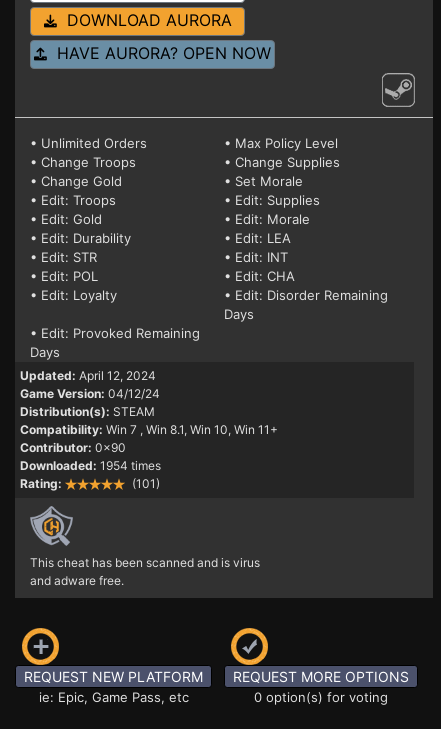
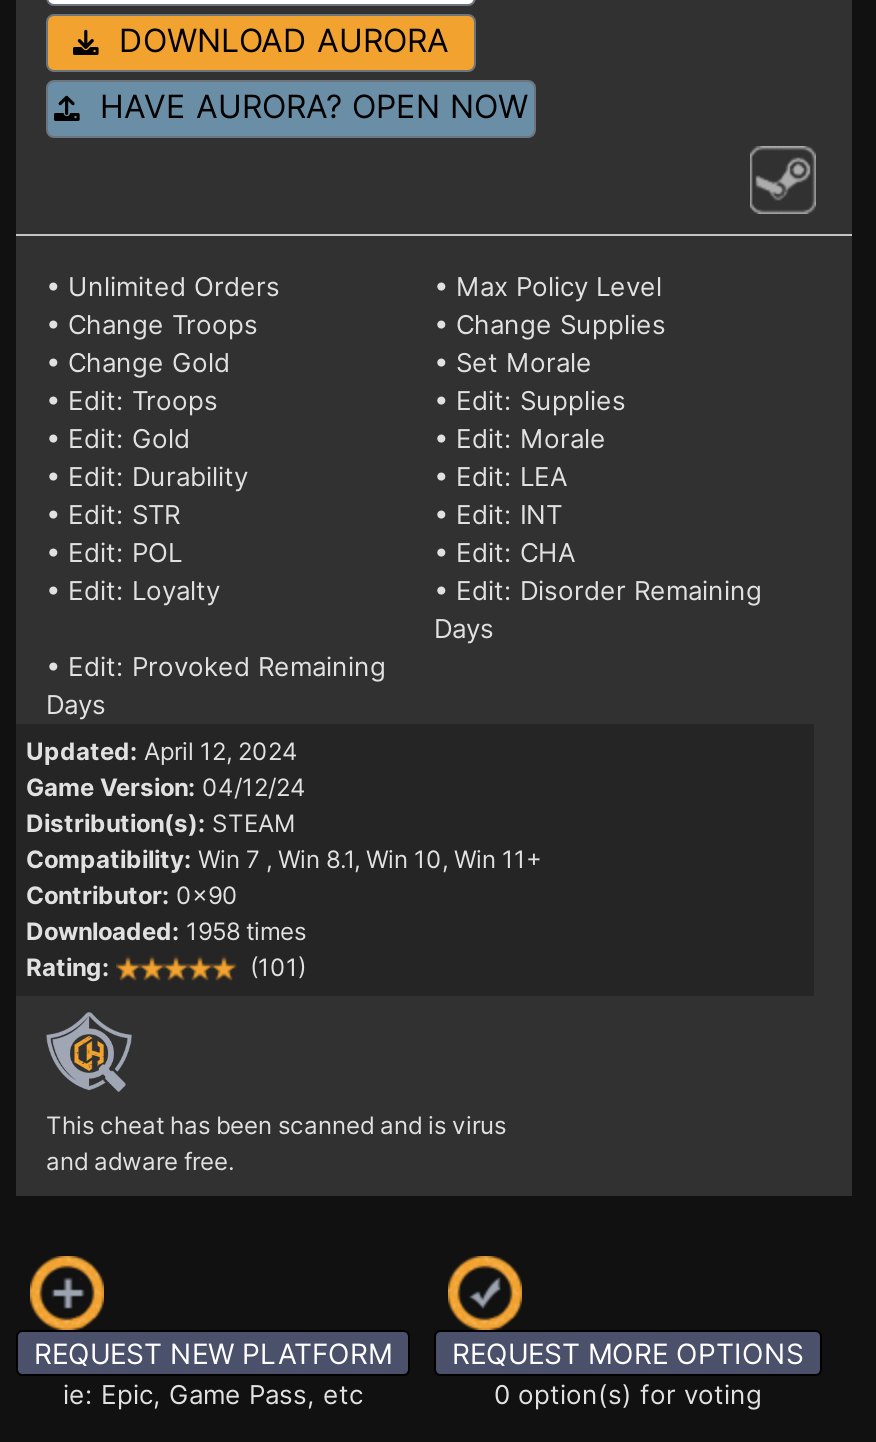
[20,458,161,473] Downloaded: 1954 times -> [26,916,306,946] Downloaded: 1958 times

